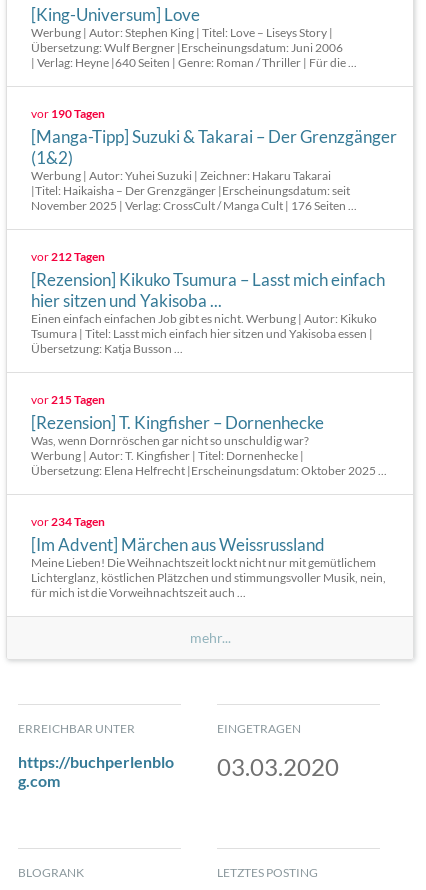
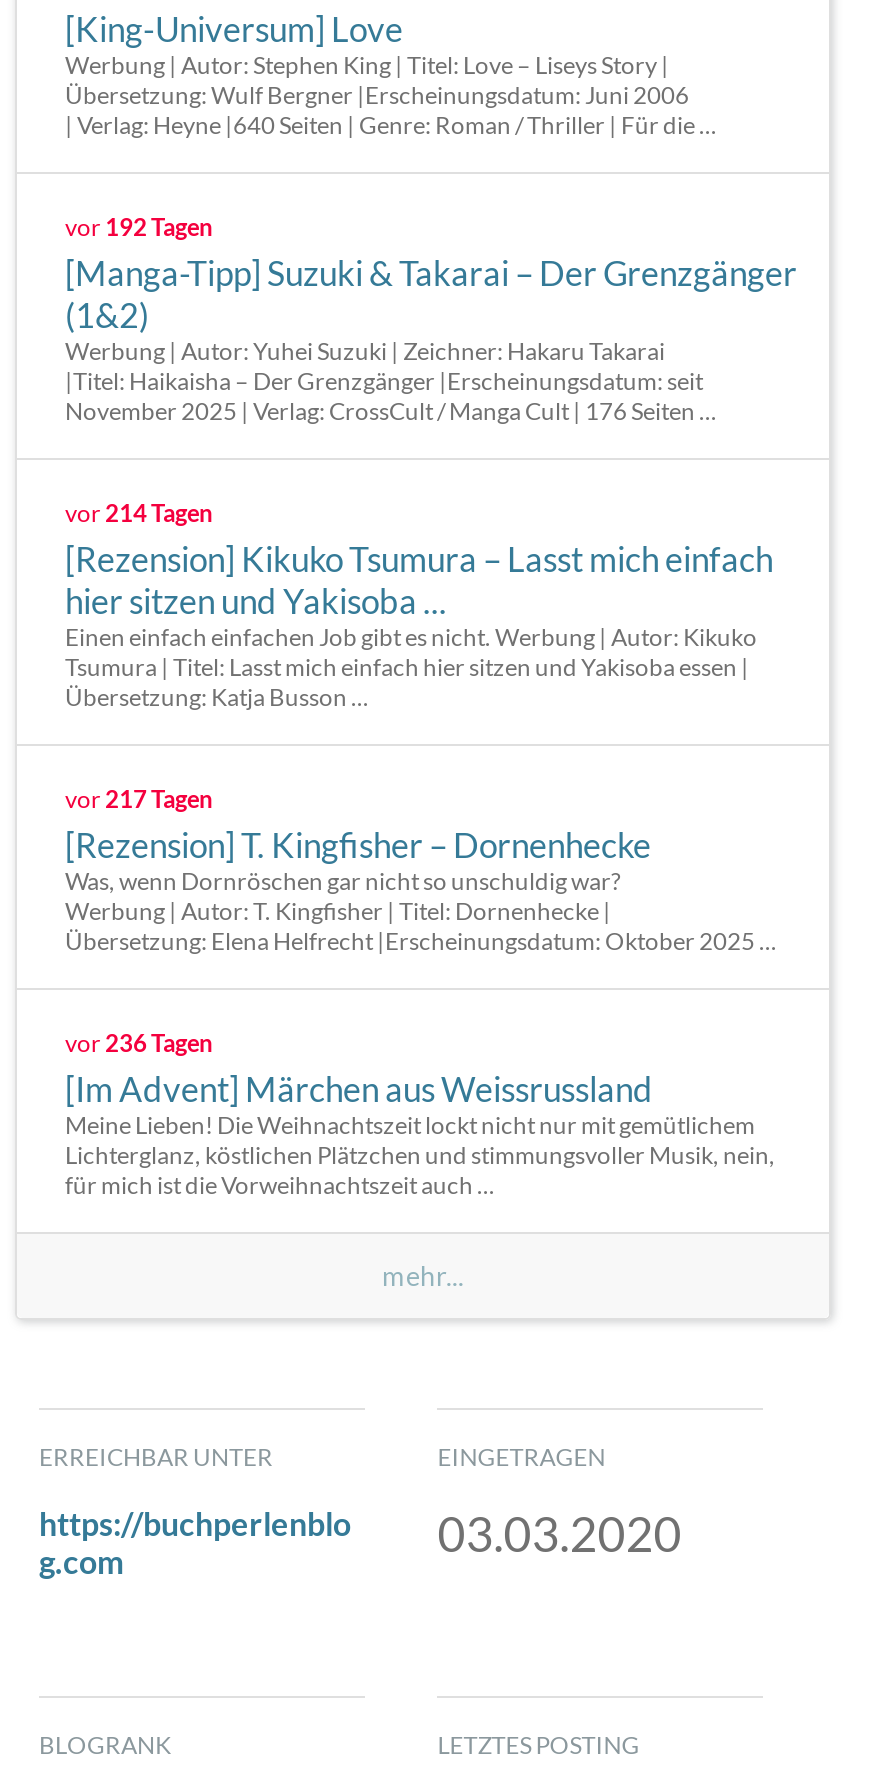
[31,106,105,121] vor 190 Tagen -> [65,212,213,242] vor 192 Tagen
[31,249,105,264] vor 212 Tagen -> [65,498,213,528] vor 214 Tagen
[31,392,105,407] vor 215 Tagen -> [65,784,213,814] vor 217 Tagen
[31,514,105,529] vor 234 Tagen -> [65,1028,213,1058] vor 236 Tagen

